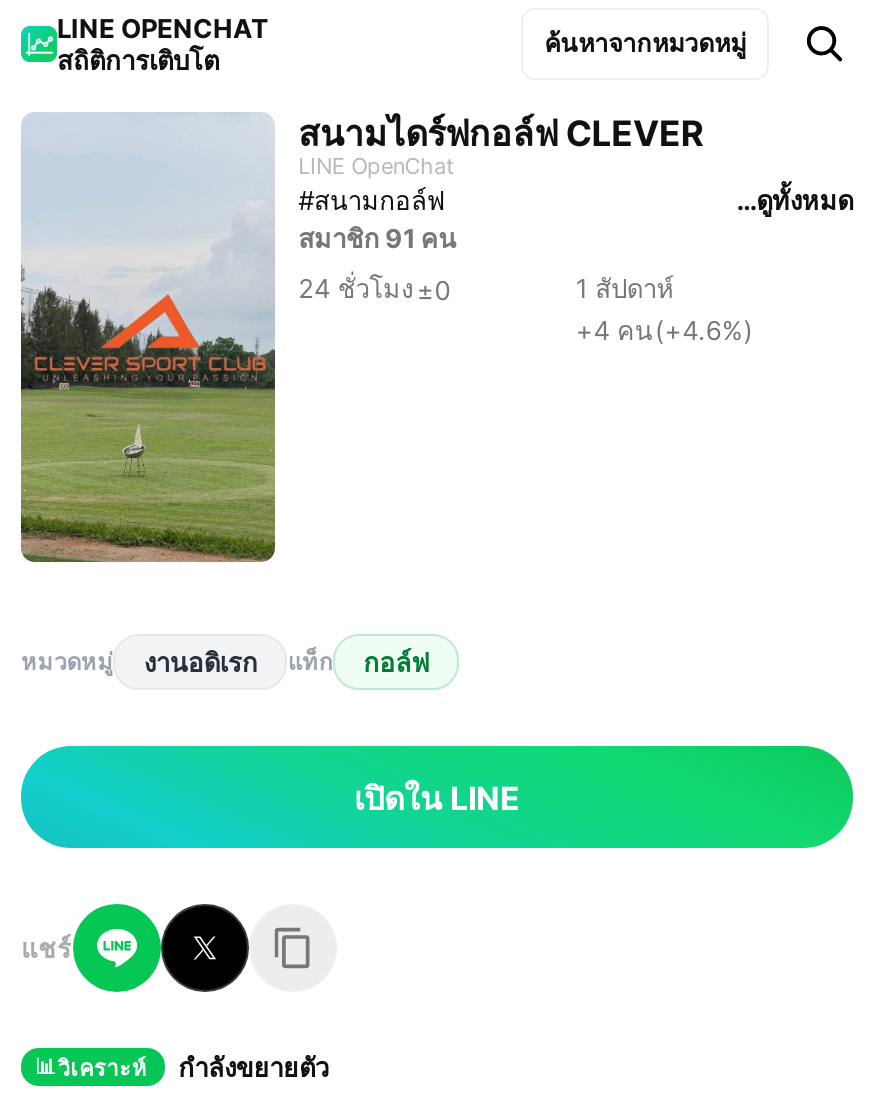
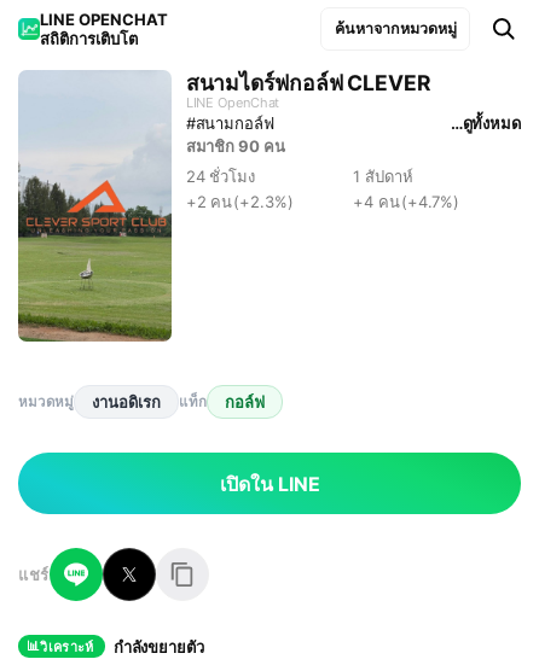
[298,222,456,254] สมาชิก 91 คน -> [186,136,285,156] สมาชิก 90 คน
[298,272,450,305] 24 ชั่วโมง ±0 -> [186,167,293,211] 24 ชั่วโมง | +2 คน(+2.3%)
[576,314,753,346] +4 คน(+4.6%) -> [353,192,459,211] +4 คน(+4.7%)

